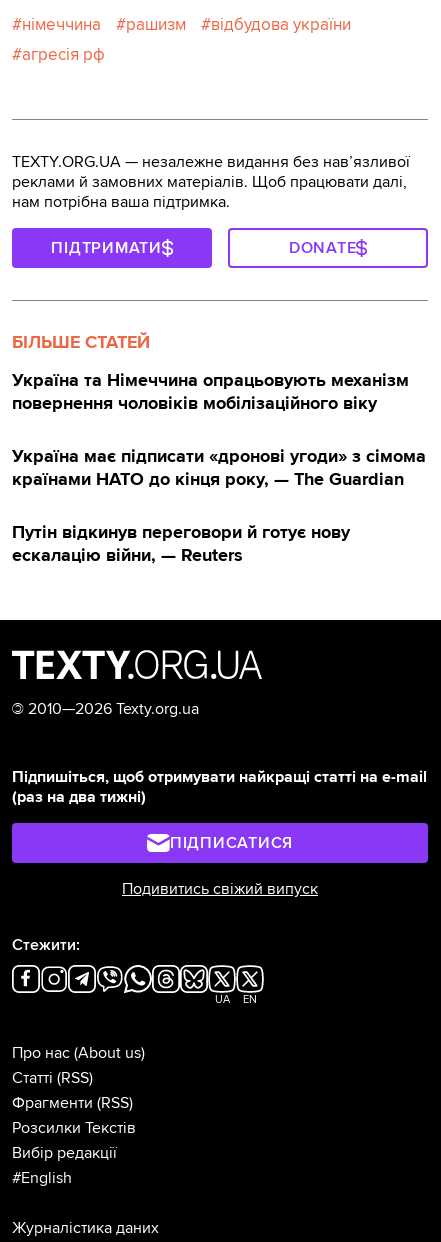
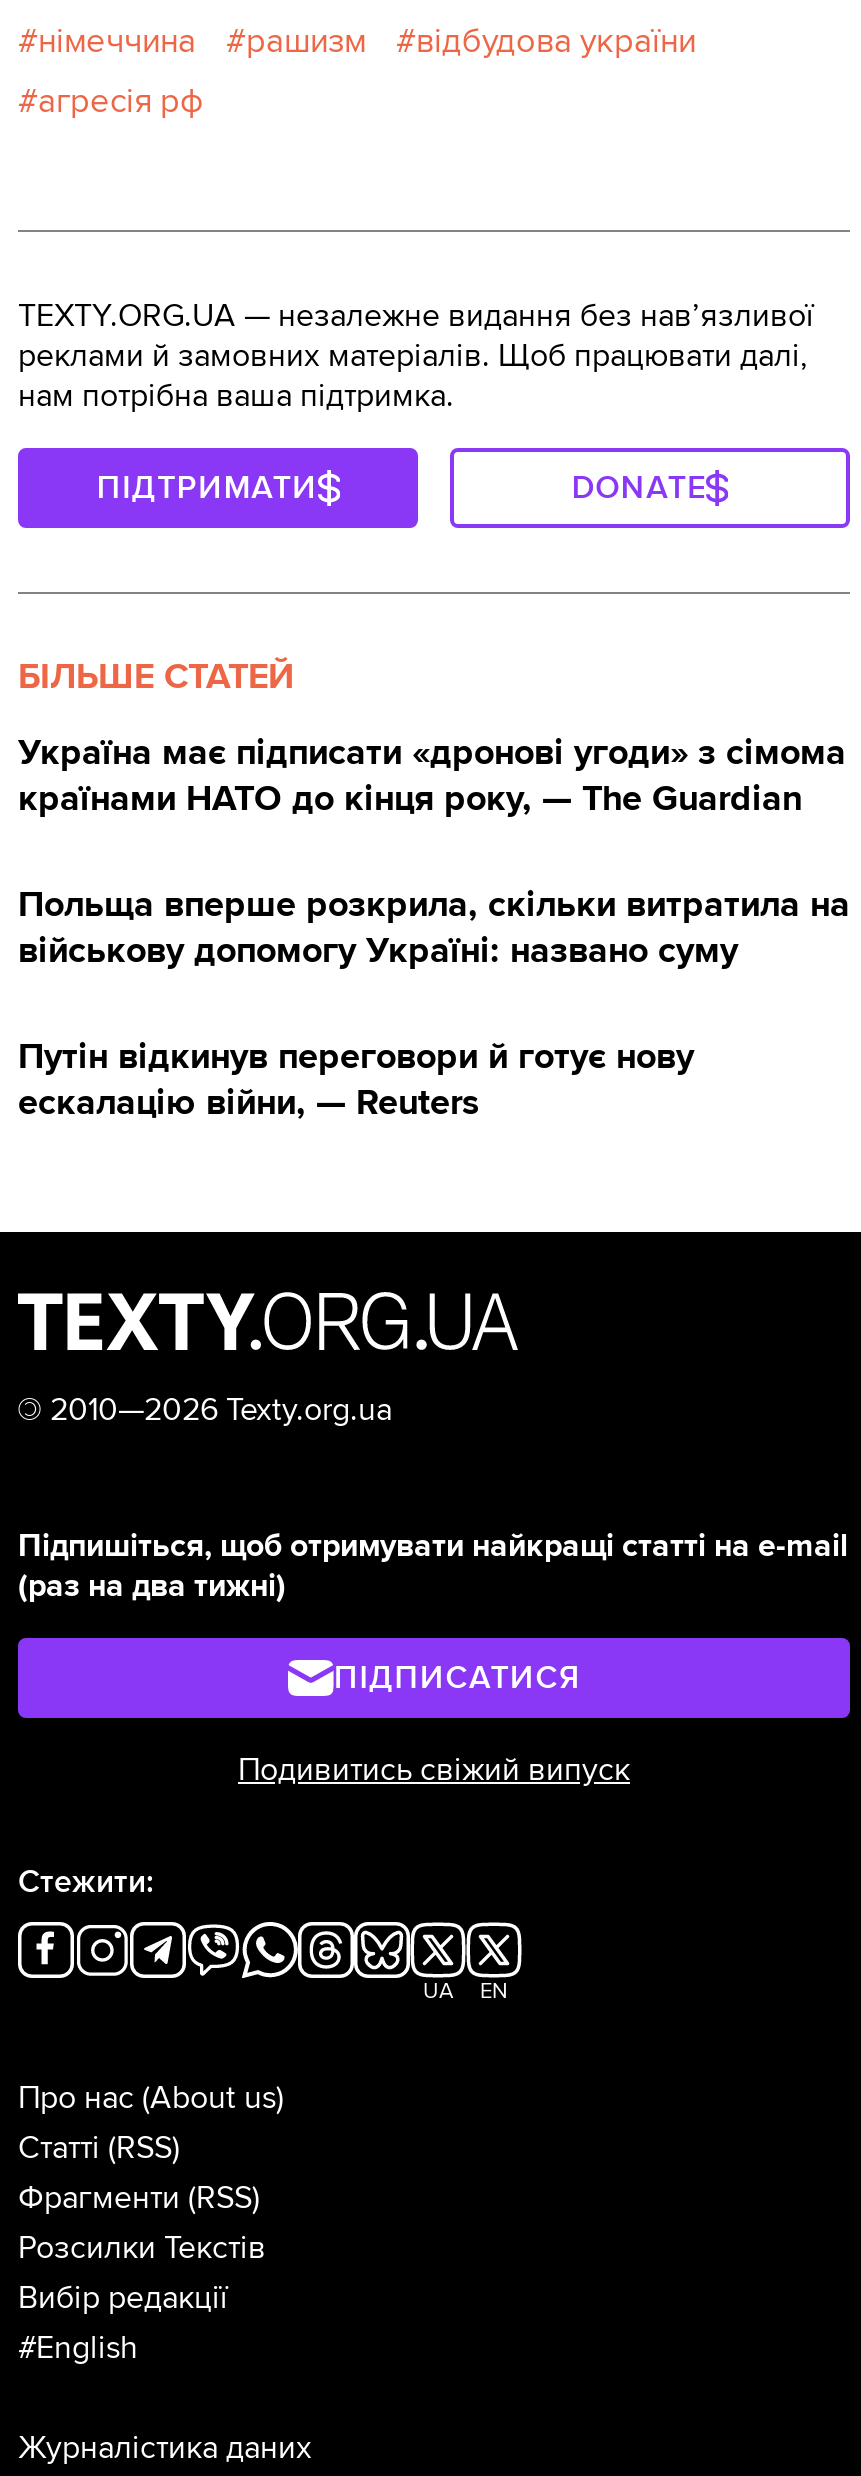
[12,369,409,414] Україна та Німеччина опрацьовують механізм | повернення чоловіків мобілізаційного віку -> none
moved [12,445,426,490] -> [18,730,846,820]: Україна має підписати «дронові угоди» з сімома | країнами НАТО до кінця року, — The Guardian
none -> [18,882,850,972] Польща вперше розкрила, скільки витратила на | військову допомогу Україні: названо суму

